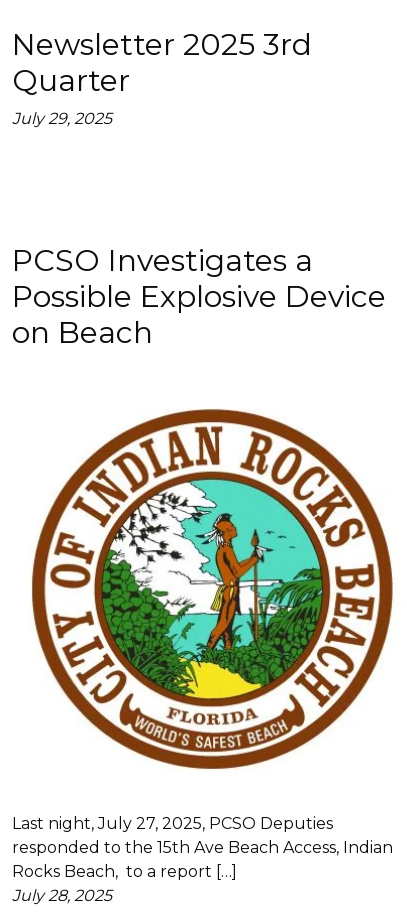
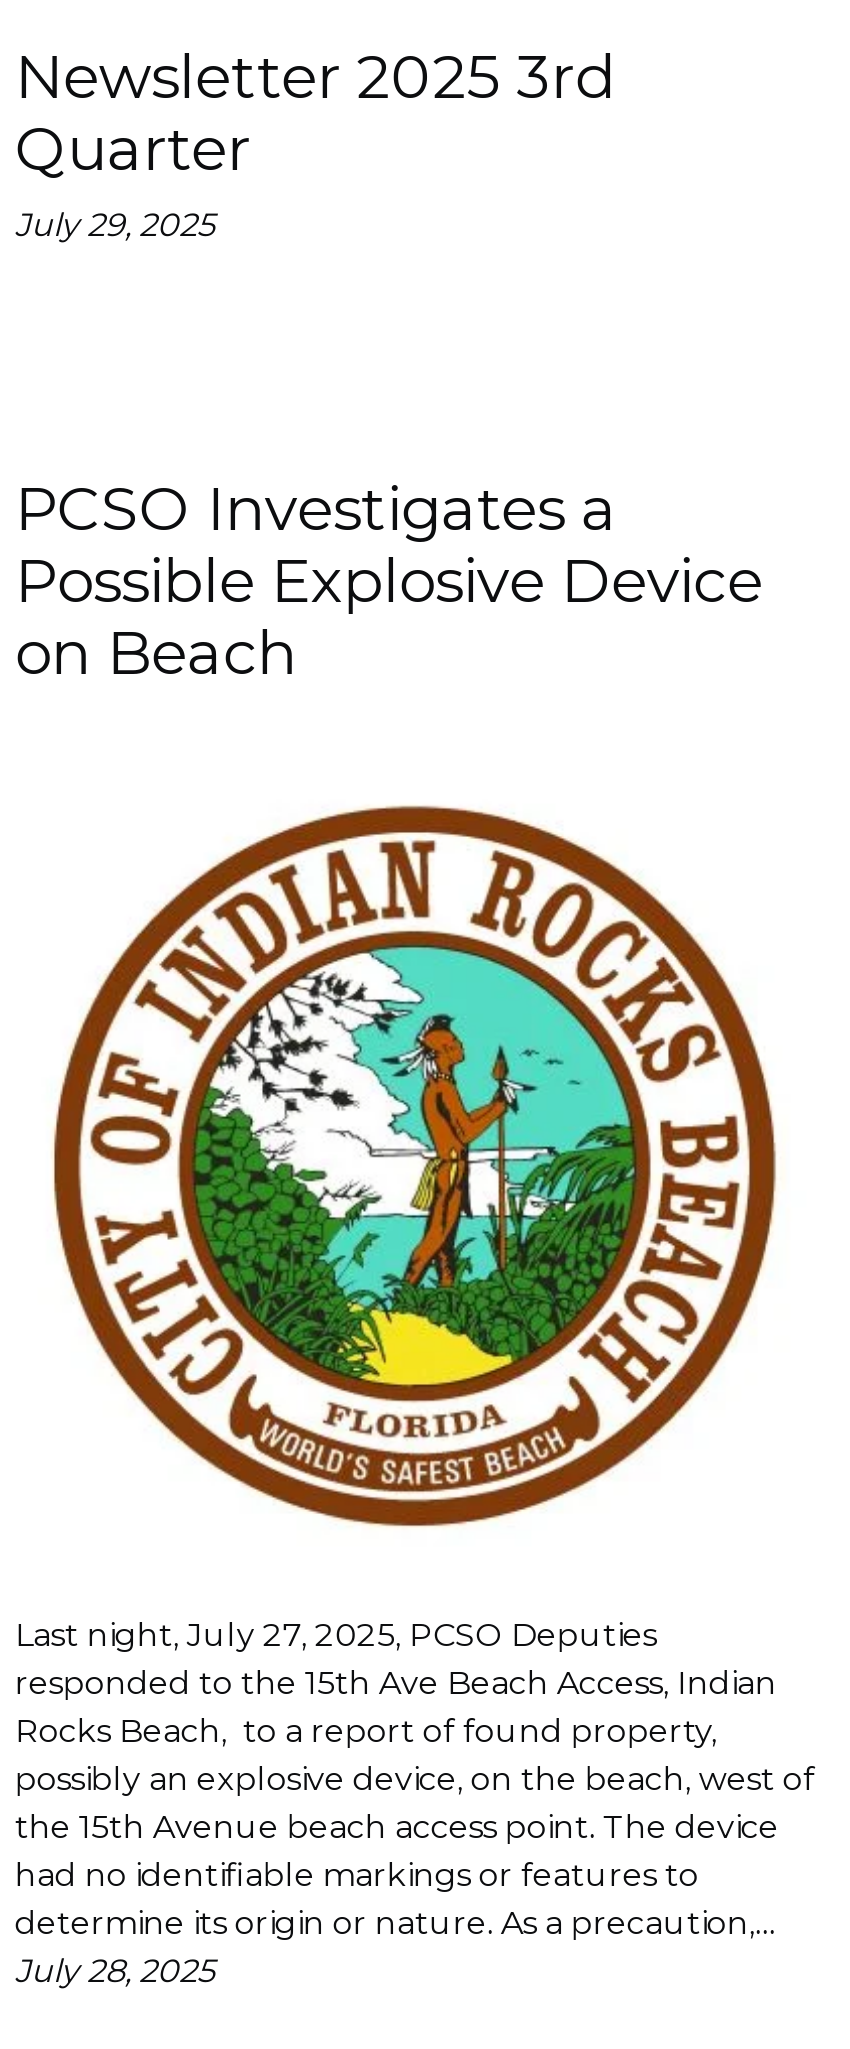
[12,862,237,881] Rocks Beach, to a report […] -> [15,1713,815,1943] Rocks Beach, to a report of found property, | possibly an explosive device, on the beach, west of | the 15th Avenue beach access point. The device | had no identifiable markings or features to | determine its origin or nature. As a precaution,…

